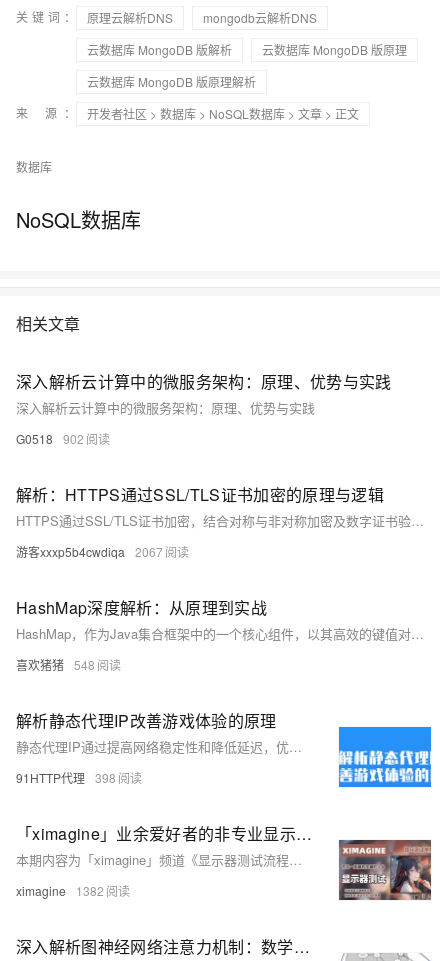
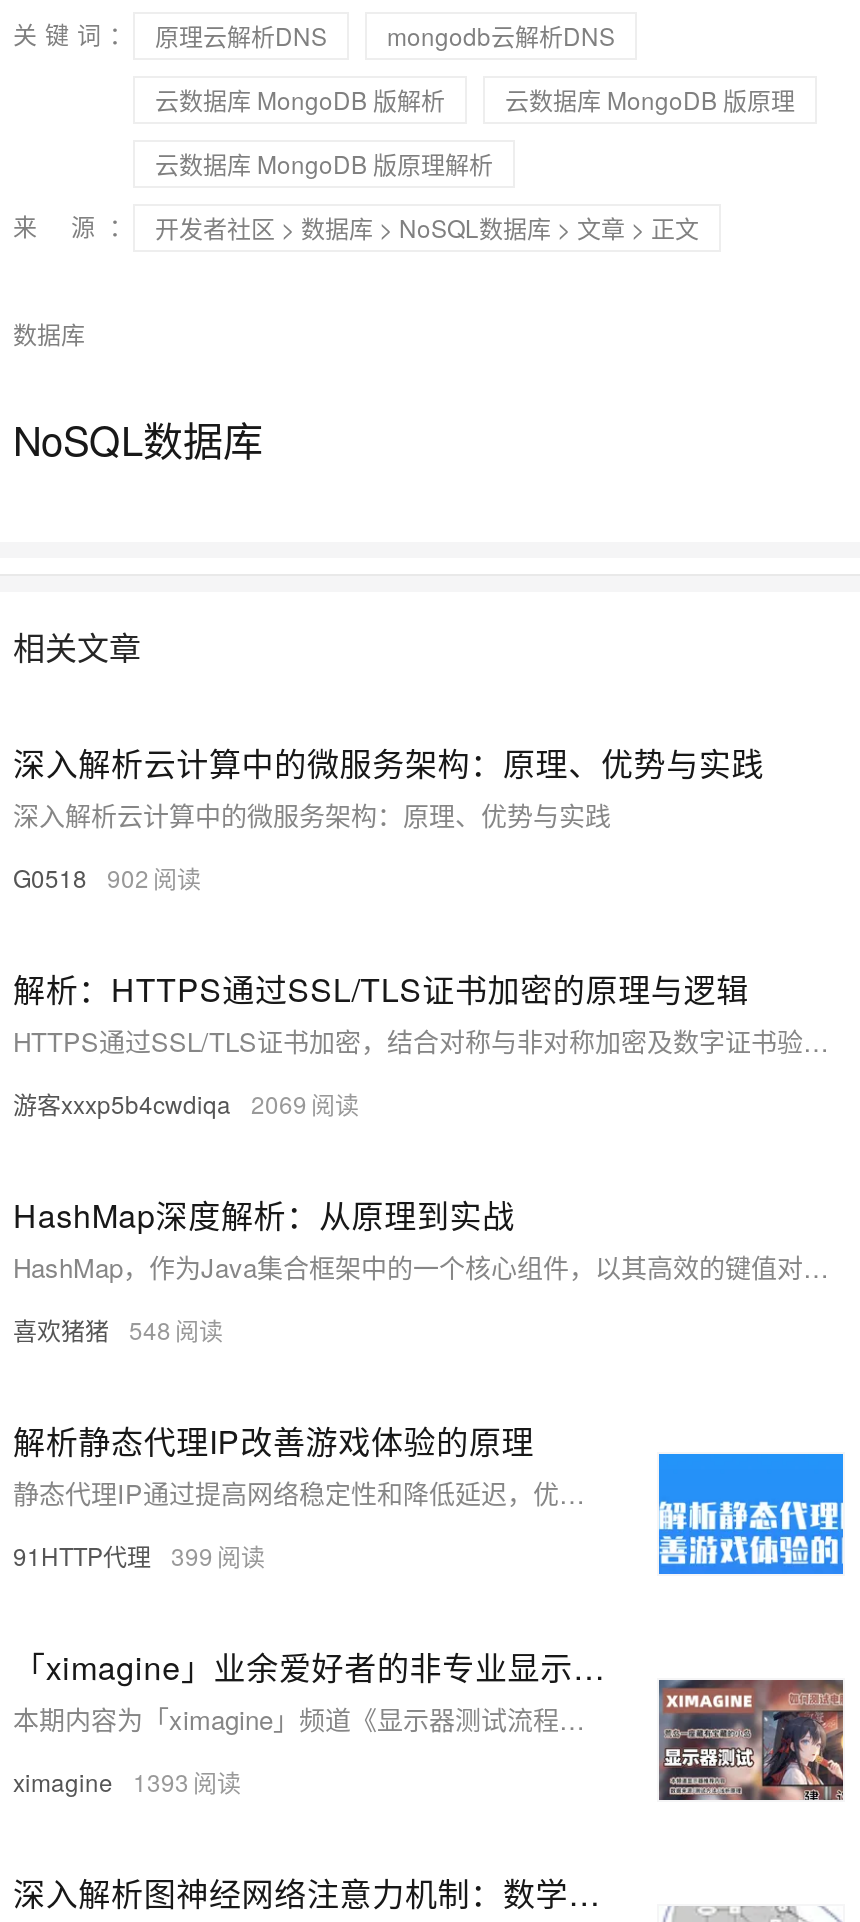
[16,543,163,560] 游客xxxp5b4cwdiqa 2067 -> [13,1086,307,1120] 游客xxxp5b4cwdiqa 2069
[16,769,116,786] 91HTTP代理 398 -> [13,1538,213,1572] 91HTTP代理 399
[16,882,104,899] ximagine 1382 -> [13,1764,189,1798] ximagine 1393

